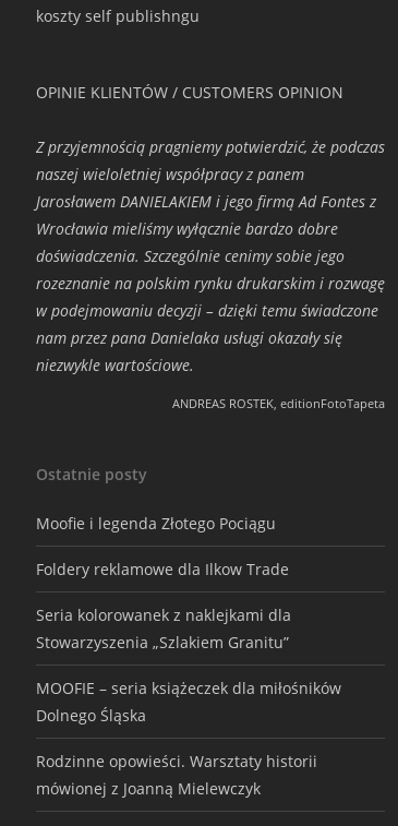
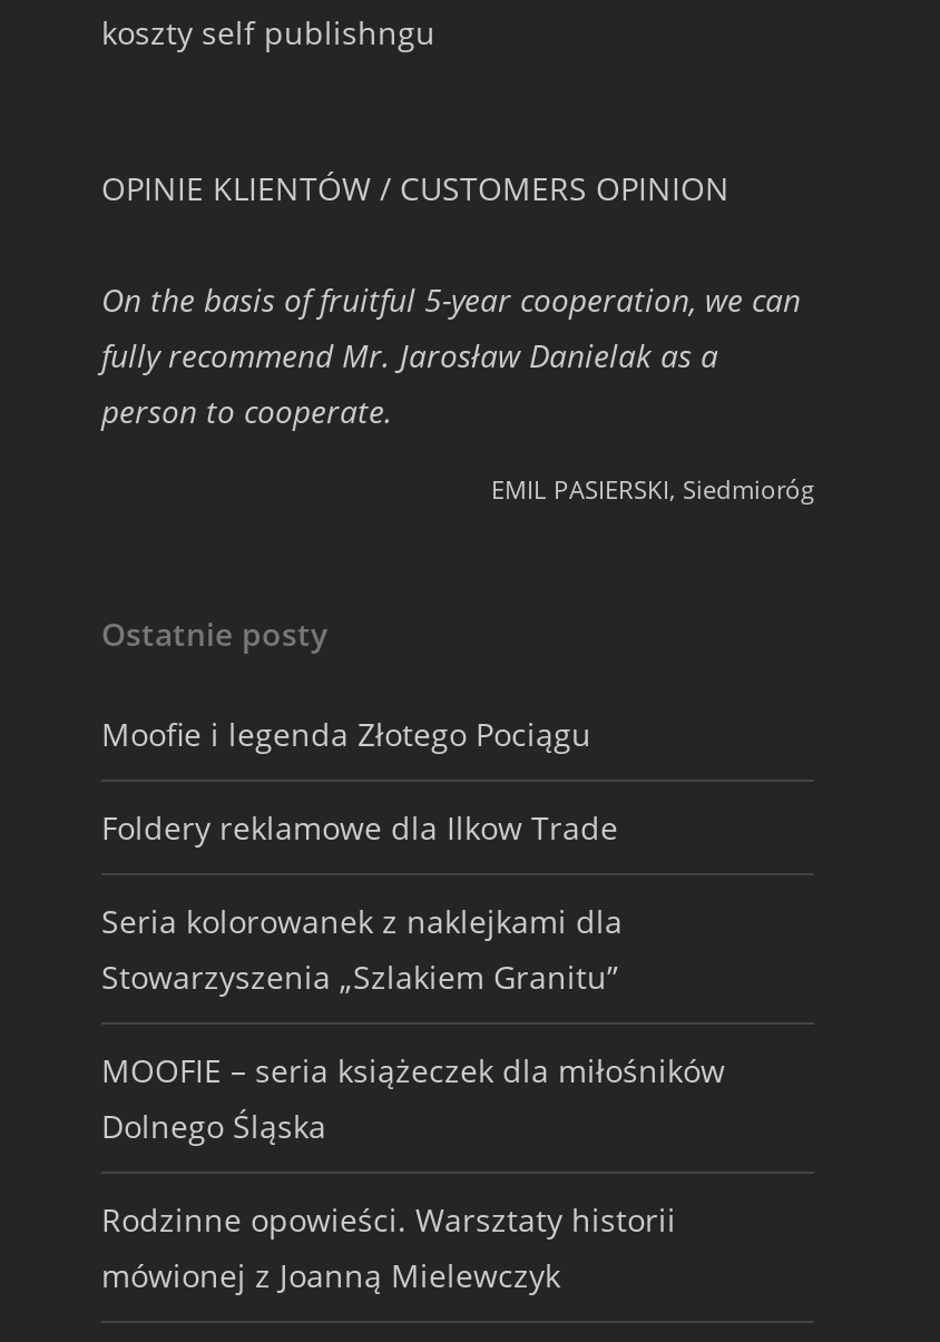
[36,136,385,375] Z przyjemnością pragniemy potwierdzić, że podczas | naszej wieloletniej współpracy z panem | Jarosławem DANIELAKIEM i jego firmą Ad Fontes z | Wrocławia mieliśmy wyłącznie bardzo dobre | doświadczenia. Szczególnie cenimy sobie jego | rozeznanie na polskim rynku drukarskim i rozwagę | w podejmowaniu decyzji – dzięki temu świadczone | nam przez pana Danielaka usługi okazały się | niezwykle wartościowe. -> [101,278,801,432] On the basis of fruitful 5-year cooperation, we can | fully recommend Mr. Jarosław Danielak as a | person to cooperate.
[172,395,385,411] ANDREAS ROSTEK, editionFotoTapeta -> [491,472,814,506] EMIL PASIERSKI, Siedmioróg

